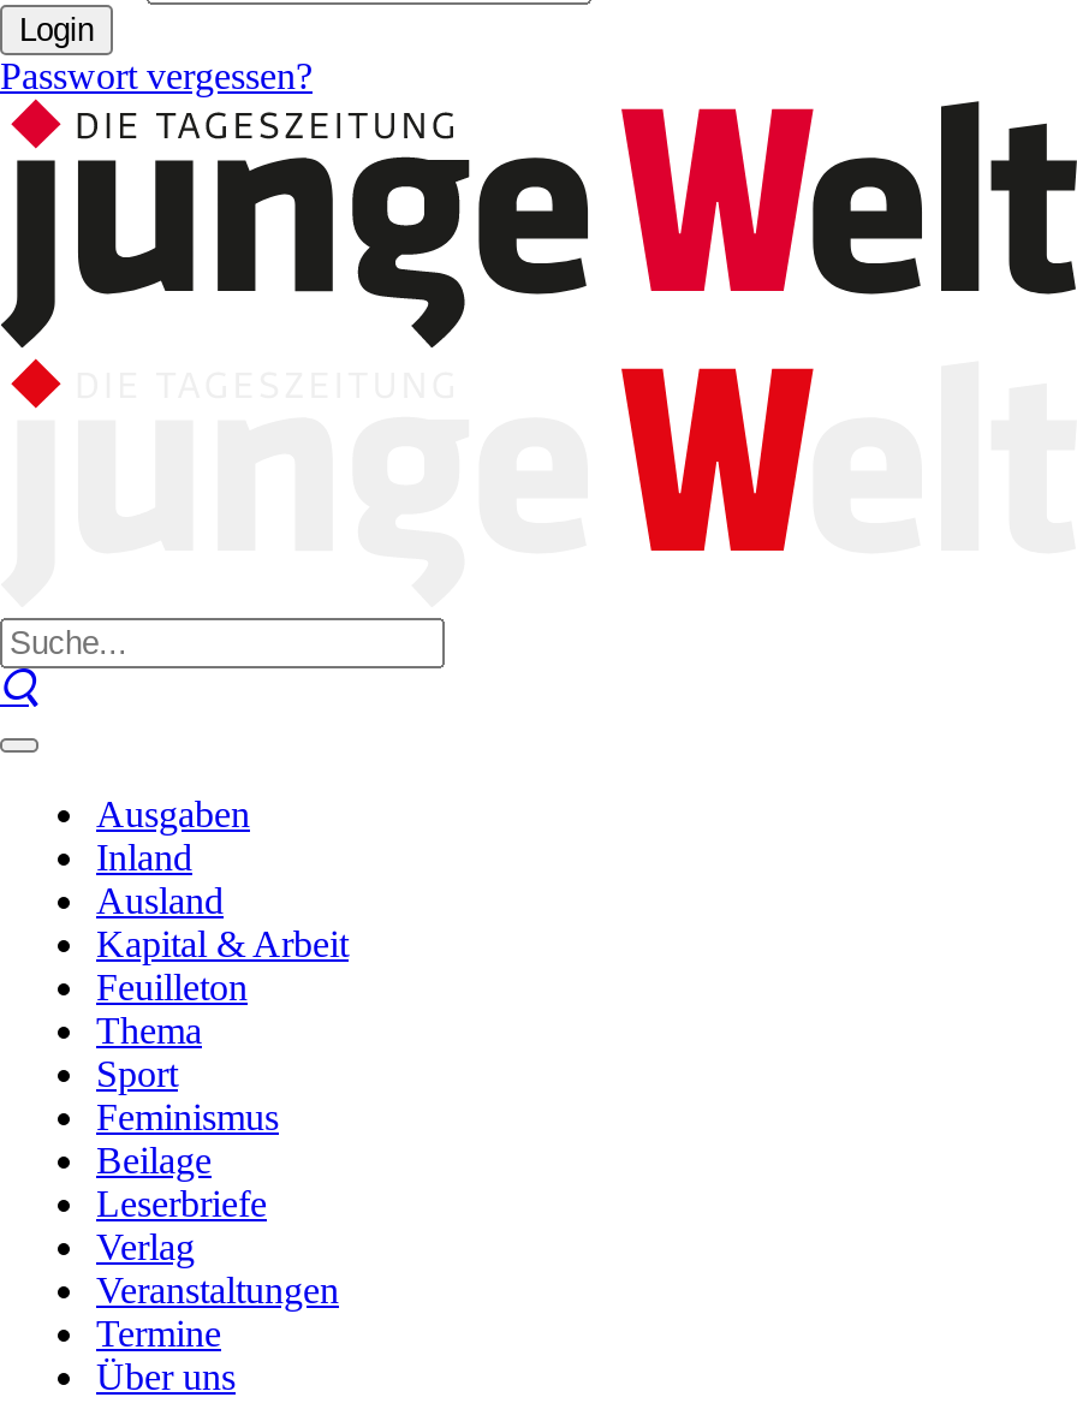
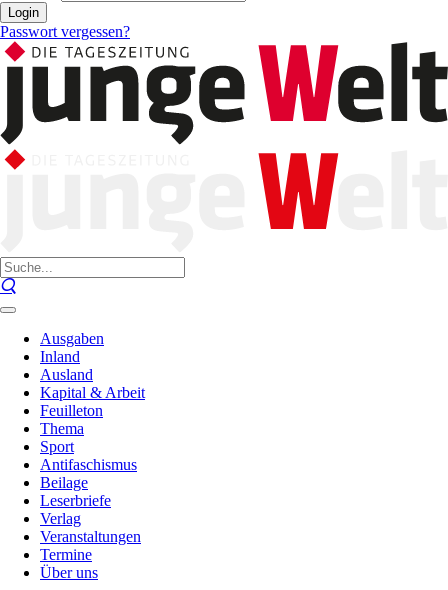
[96,1096,279,1137] Feminismus -> [40,456,137,473] Antifaschismus

